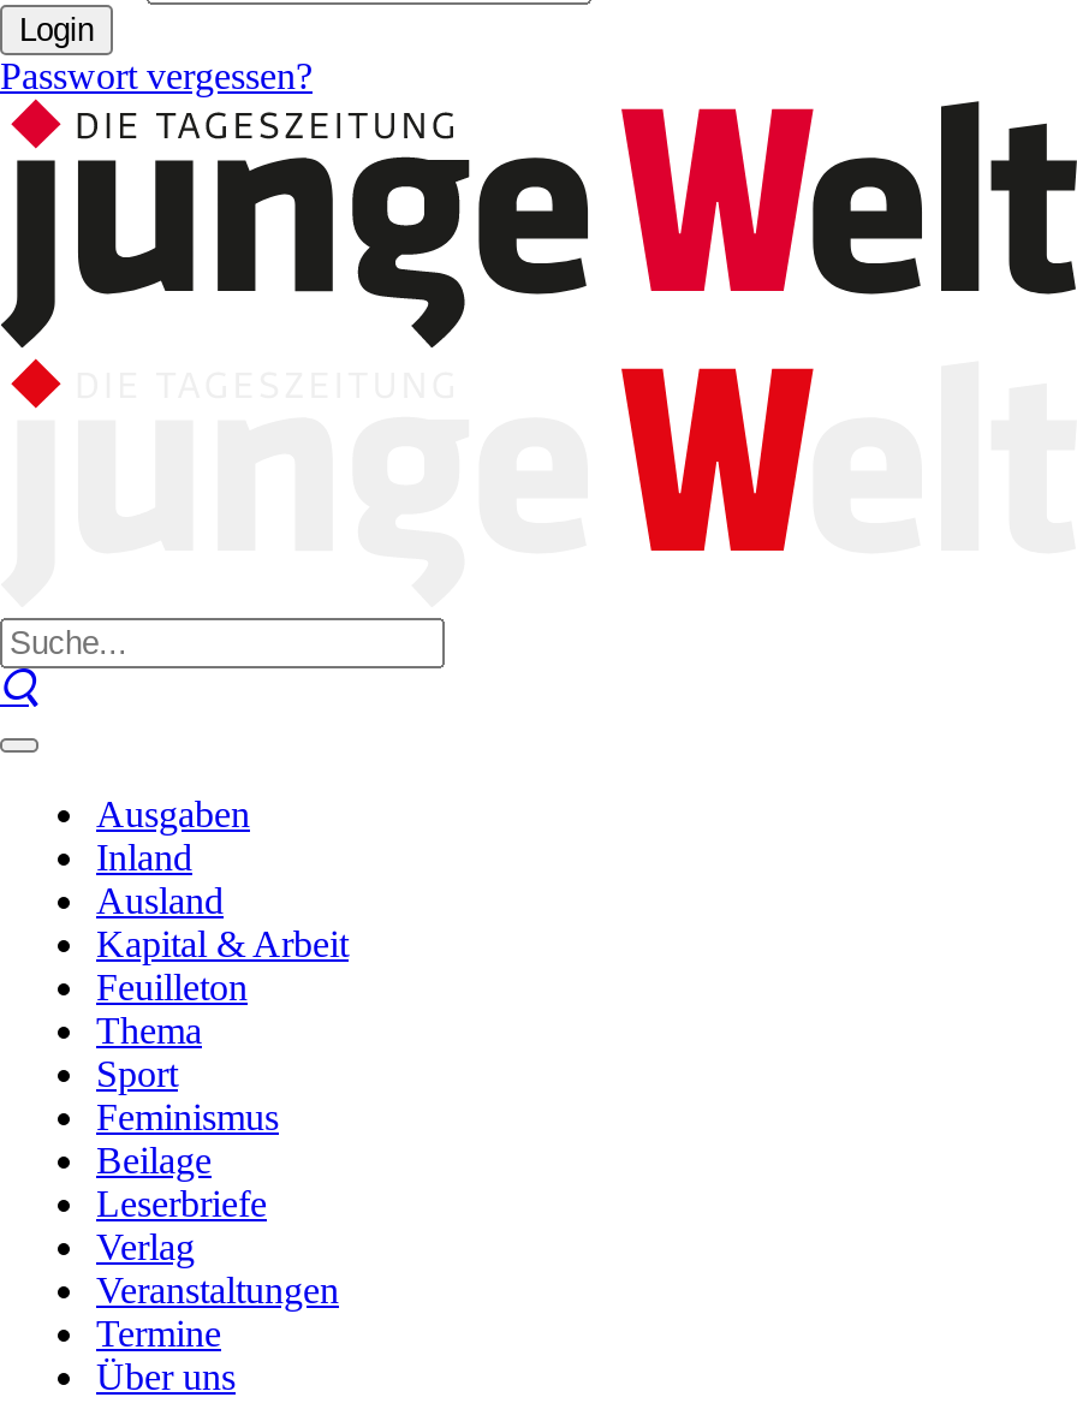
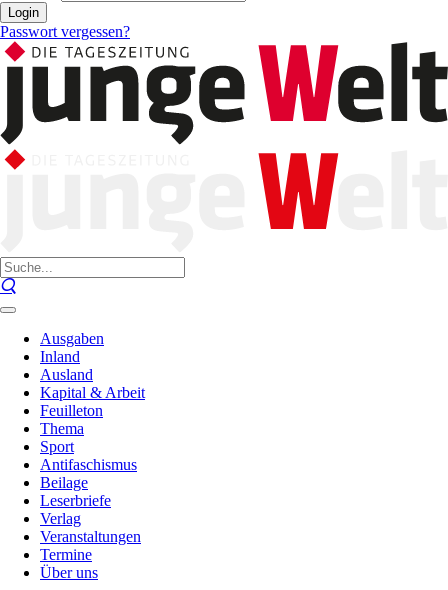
[96,1096,279,1137] Feminismus -> [40,456,137,473] Antifaschismus

